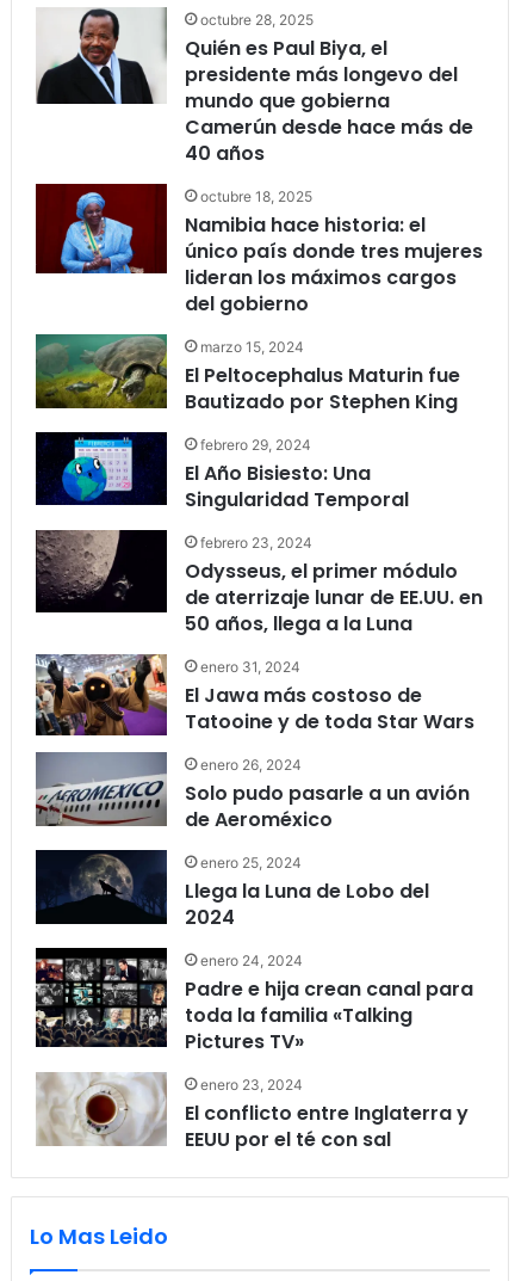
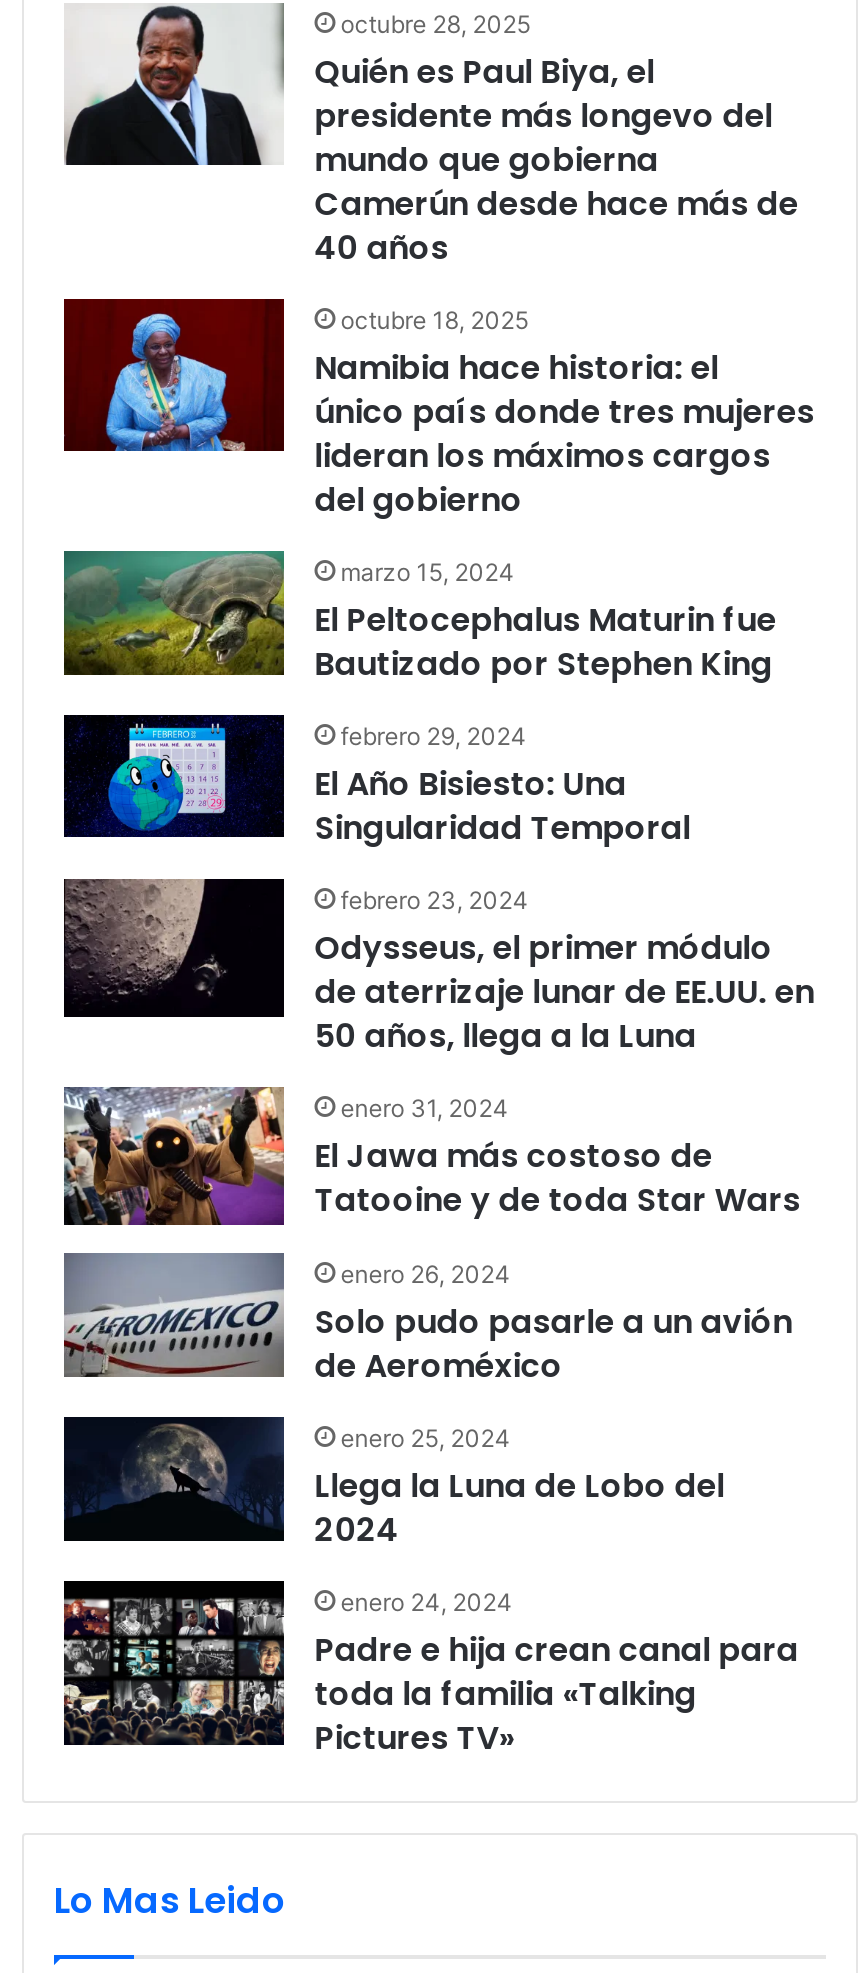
[36,1072,469,1154] [image] | enero 23, 2024 | El conflicto entre Inglaterra y | EEUU por el té con sal -> none

